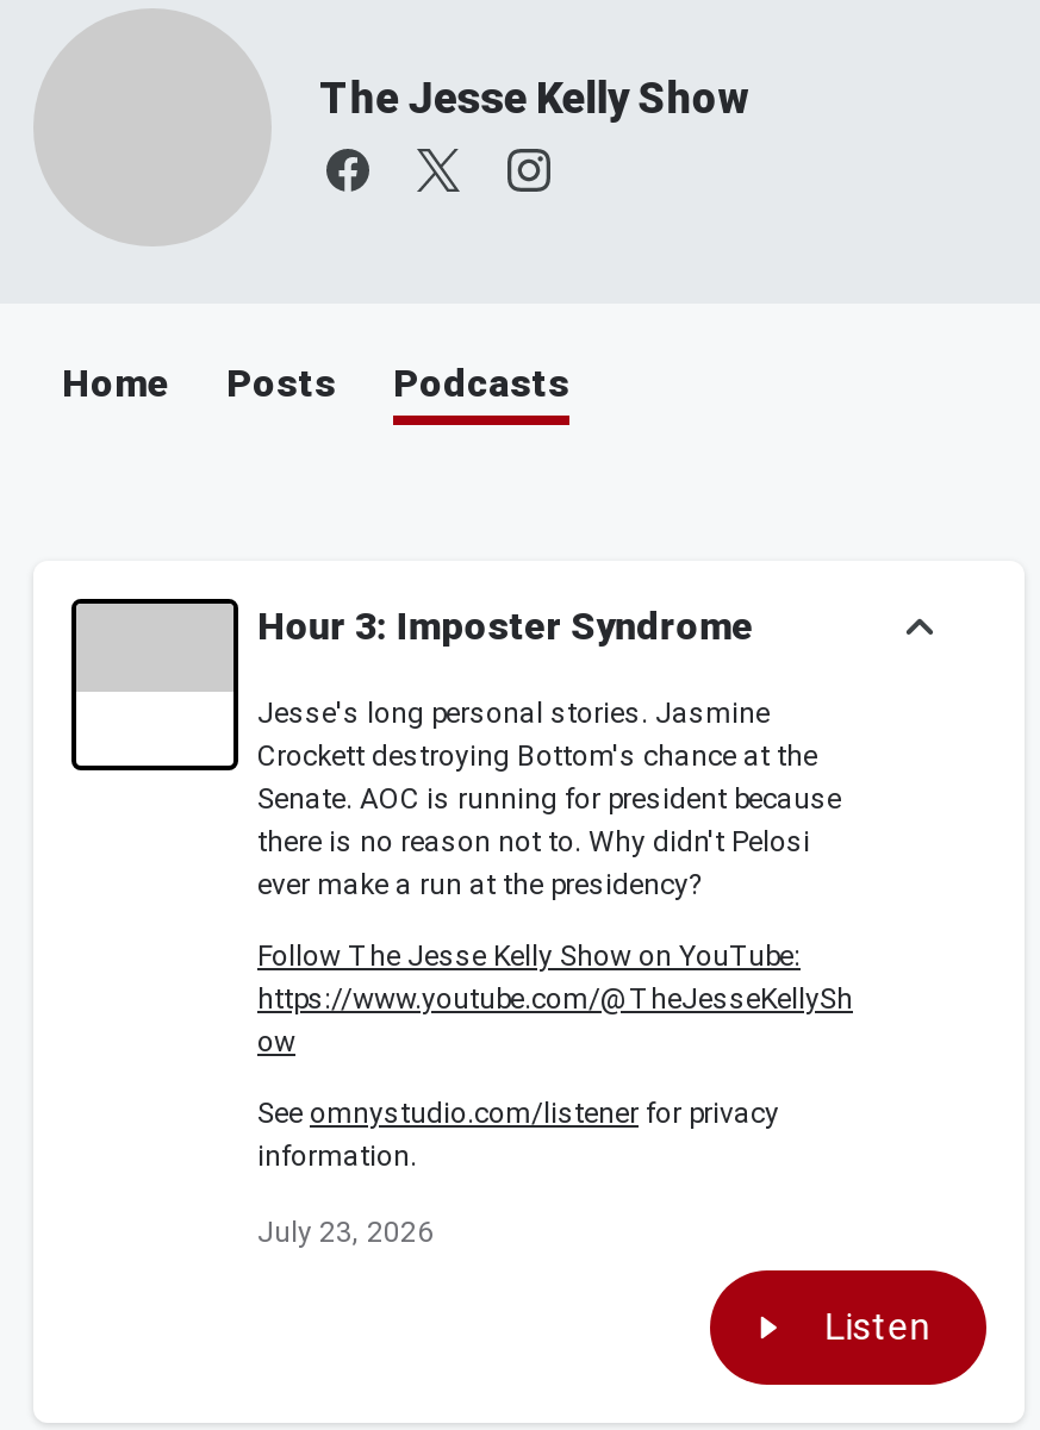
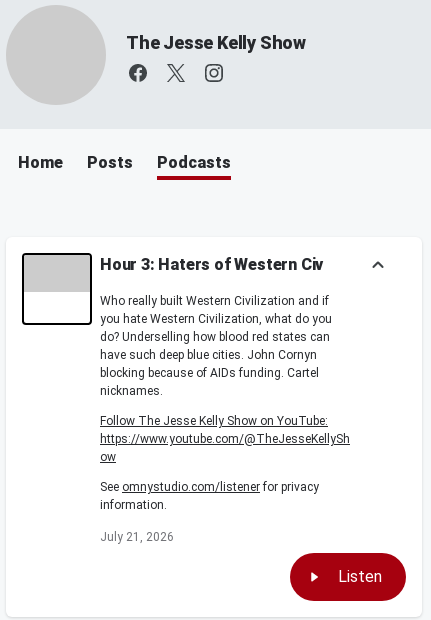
[257,604,753,649] Hour 3: Imposter Syndrome -> [100,255,323,274] Hour 3: Haters of Western Civ
[257,697,841,901] Jesse's long personal stories. Jasmine | Crockett destroying Bottom's chance at the | Senate. AOC is running for president because | there is no reason not to. Why didn't Pelosi | ever make a run at the presidency? -> [100,294,332,398] Who really built Western Civilization and if | you hate Western Civilization, what do you | do? Underselling how blood red states can | have such deep blue cities. John Cornyn | blocking because of AIDs funding. Cartel | nicknames.
[257,1216,434,1249] July 23, 2026 -> [100,530,174,544] July 21, 2026

